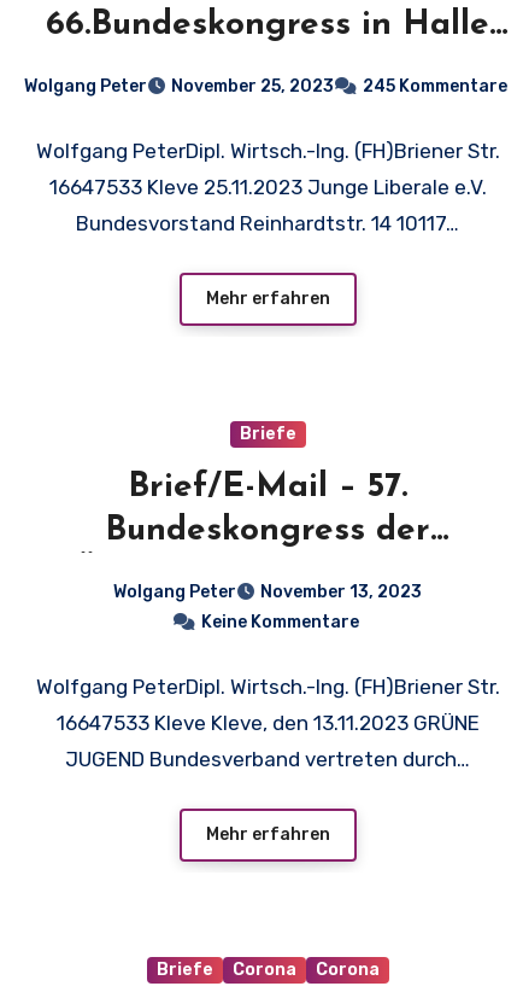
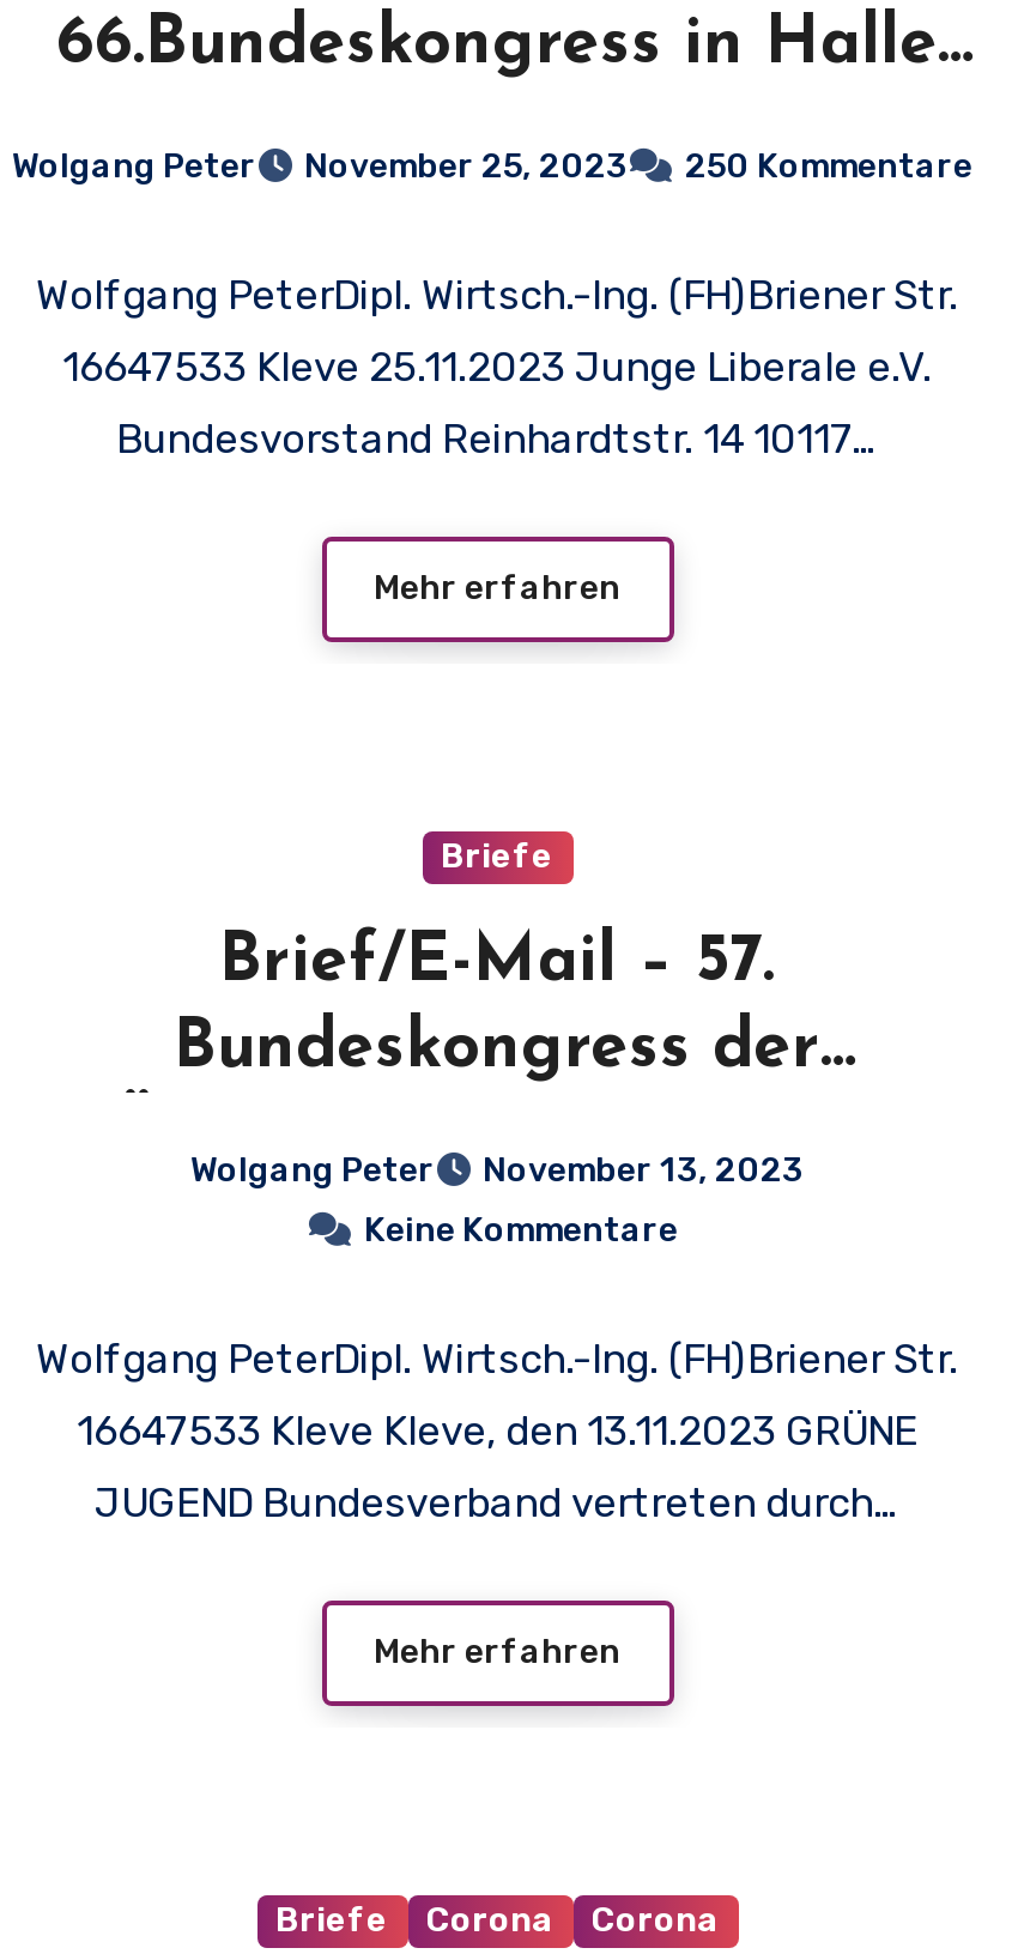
[23,76,507,97] Wolgang Peter November 25, 2023 245 Kommentare -> [12,145,972,187] Wolgang Peter November 25, 2023 250 Kommentare

